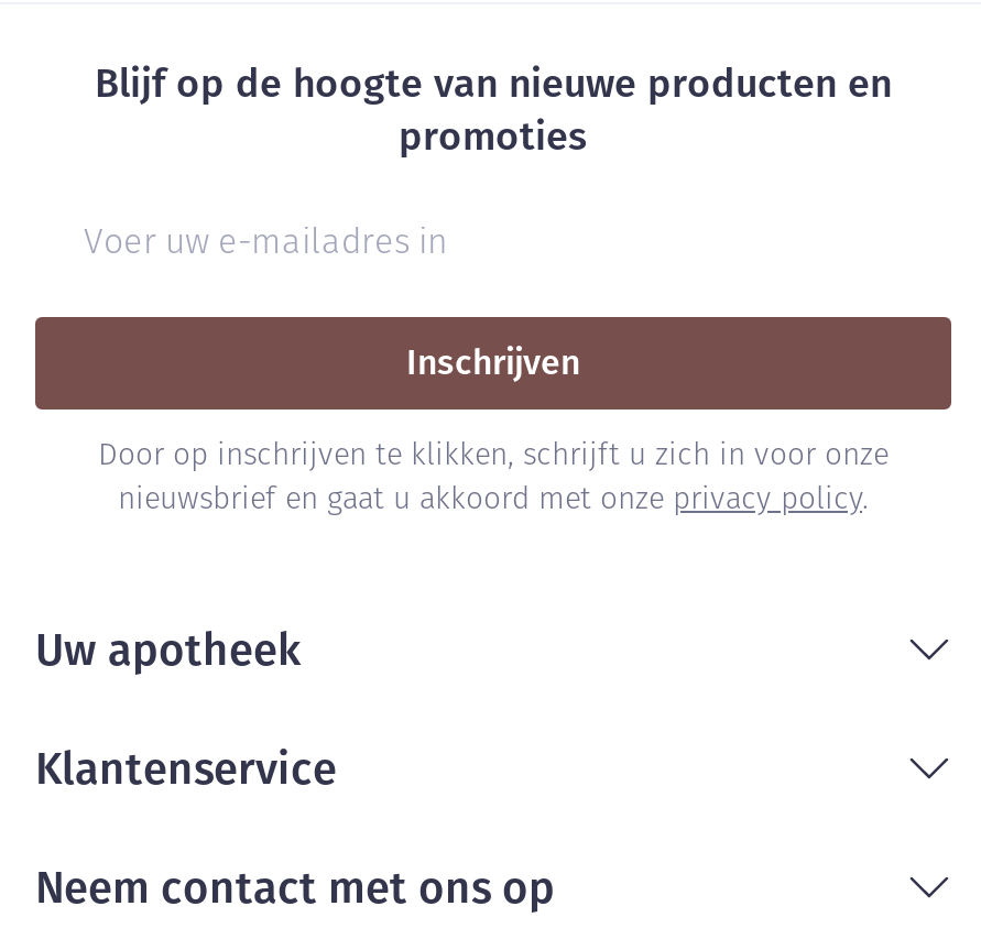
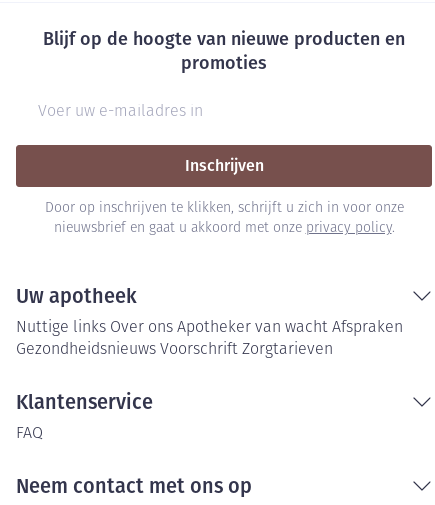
none -> [16,320,403,358] Nuttige links Over ons Apotheker van wacht Afspraken | Gezondheidsnieuws Voorschrift Zorgtarieven
none -> [16,426,43,442] FAQ

